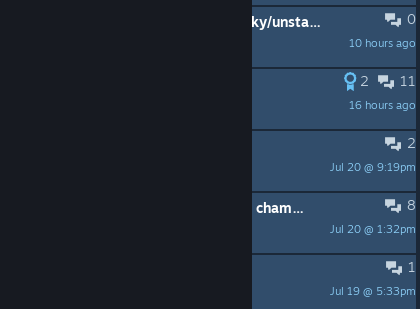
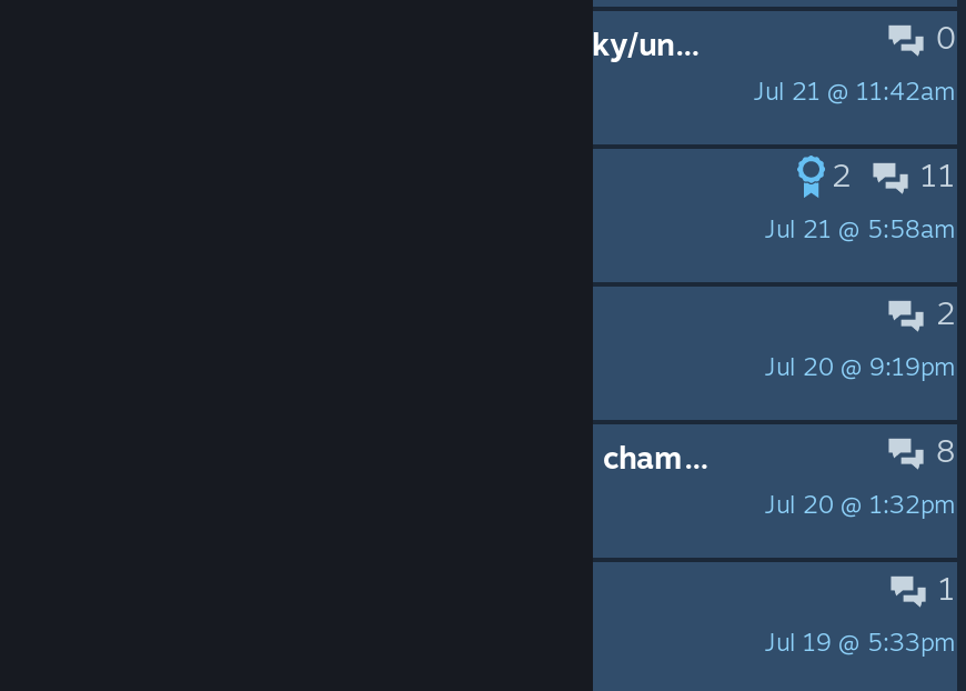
[348,36,415,50] 10 hours ago -> [754,76,956,107] Jul 21 @ 11:42am
[348,98,415,112] 16 hours ago -> [765,213,956,244] Jul 21 @ 5:58am

